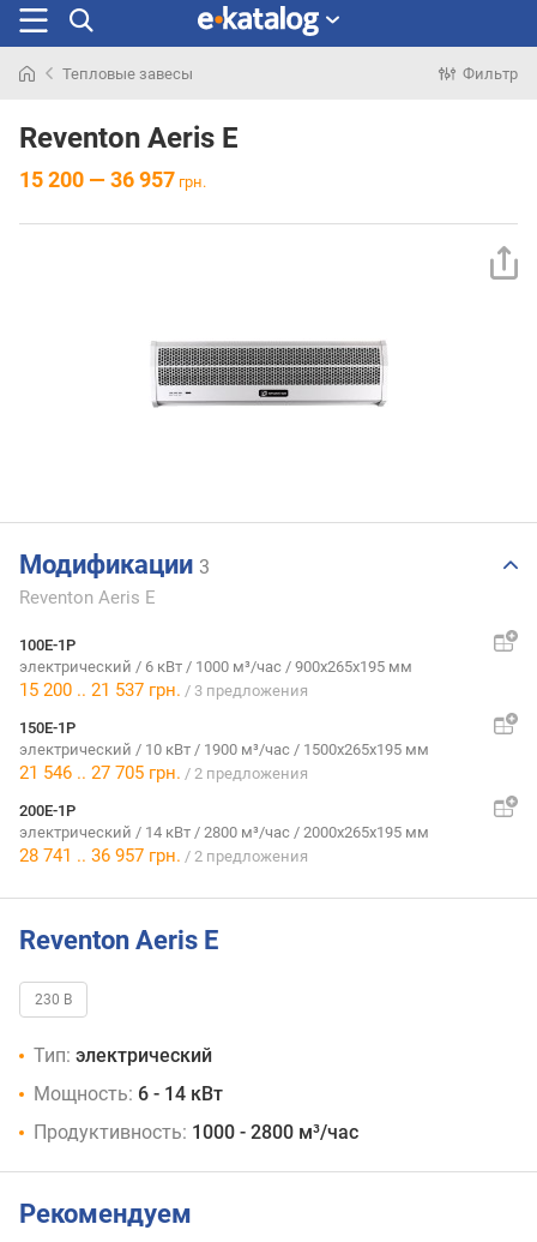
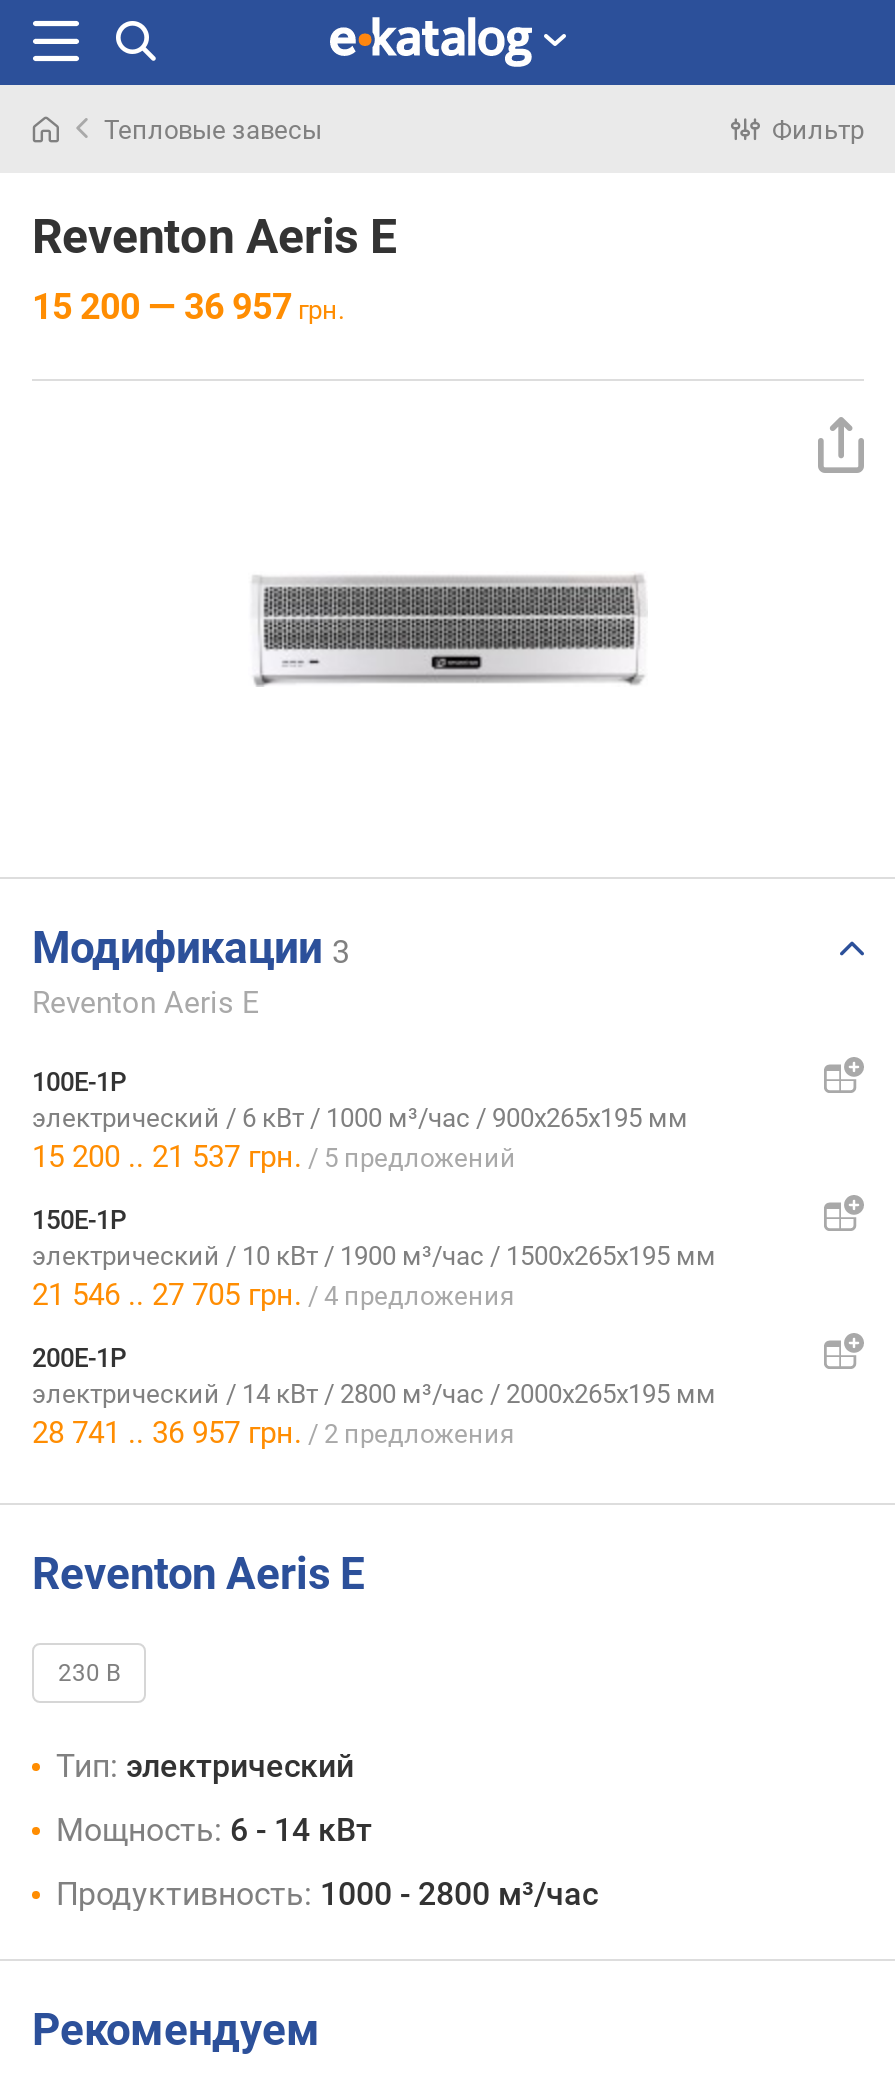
[19,679,308,701] 15 200.. 21 537 грн. / 3 предложения -> [32,1139,516,1175] 15 200.. 21 537 грн. / 5 предложений
[19,762,308,783] 21 546.. 27 705 грн. / 2 предложения -> [32,1277,514,1313] 21 546.. 27 705 грн. / 4 предложения

